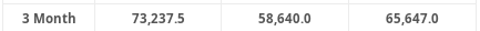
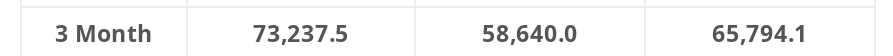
[386,10,439,26] 65,647.0 -> [712,17,808,47] 65,794.1

